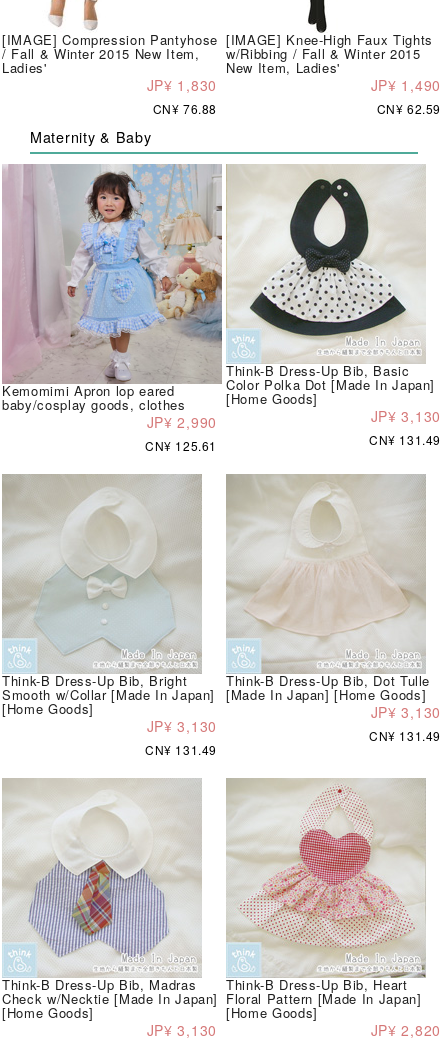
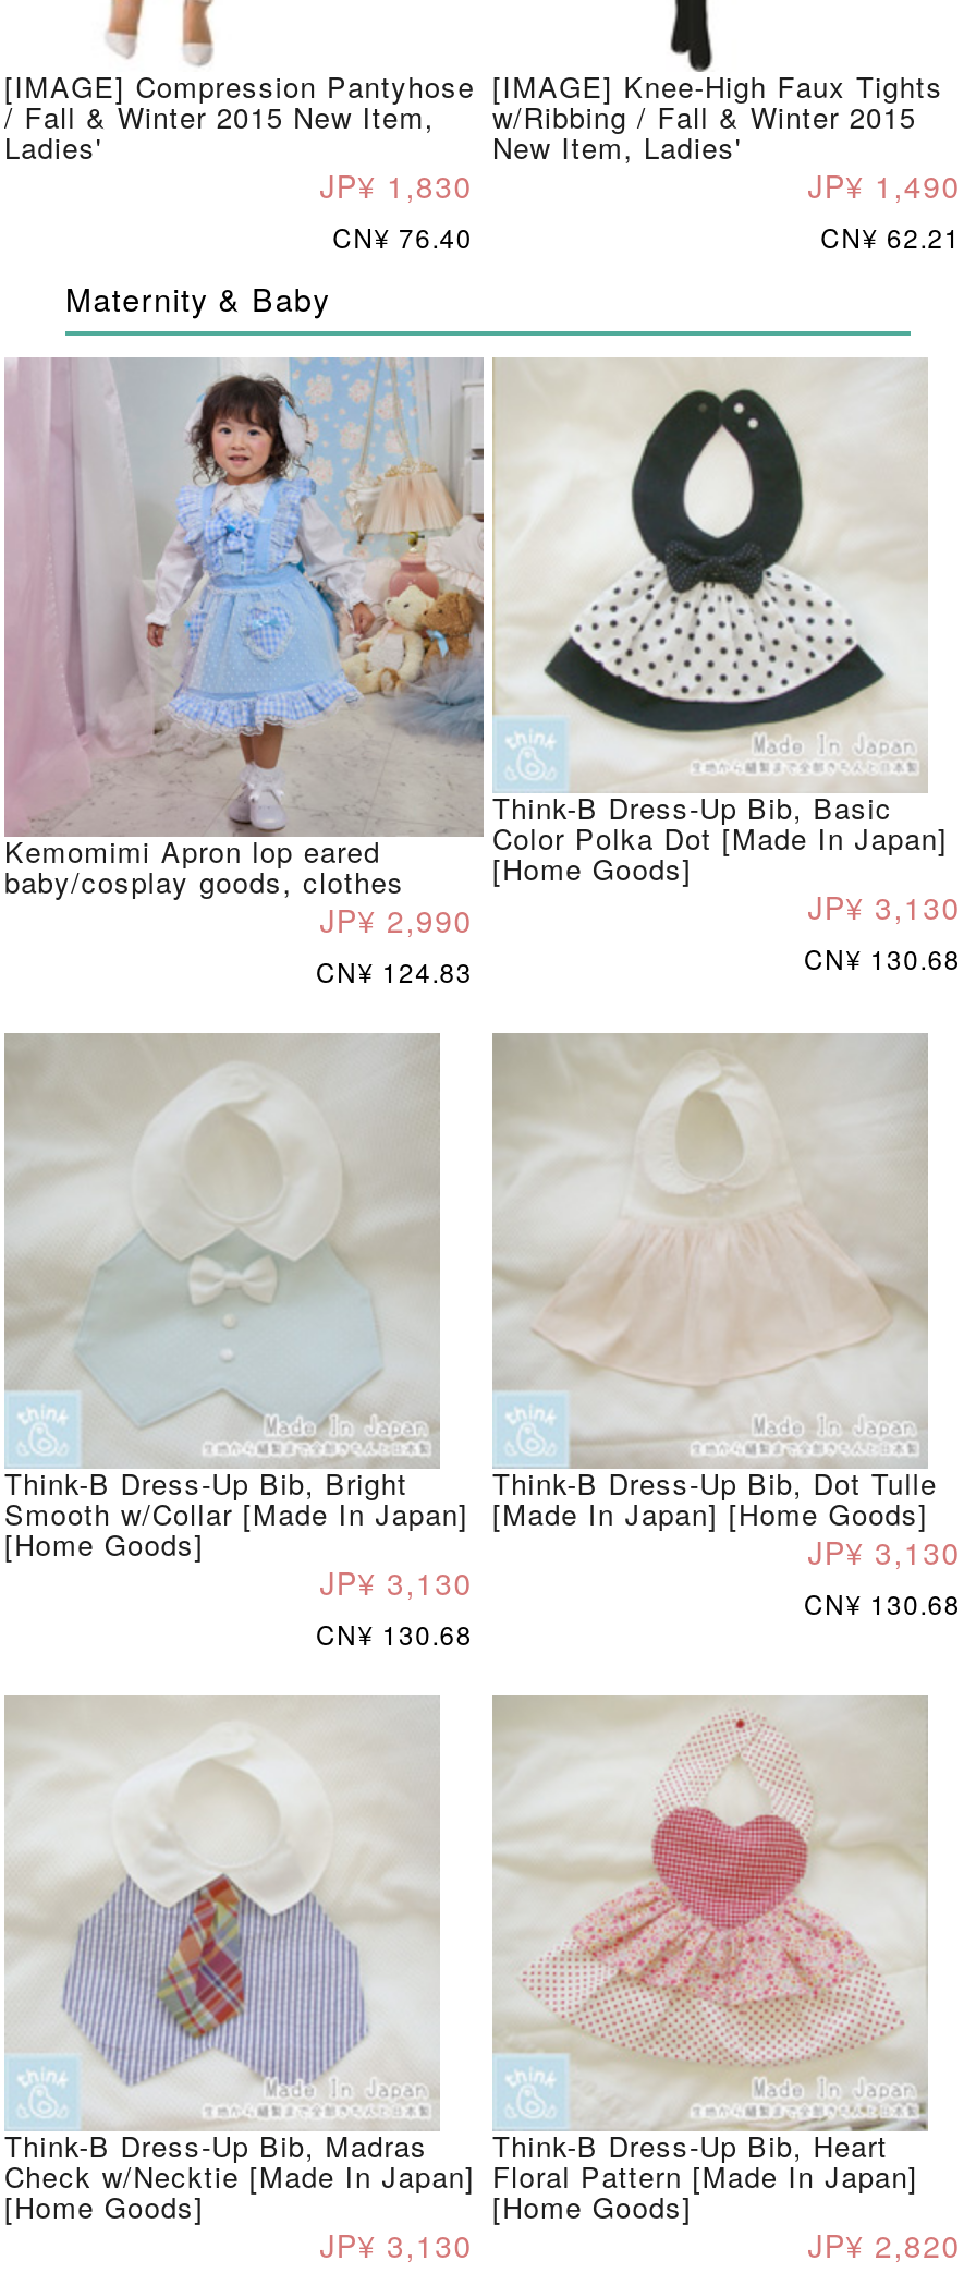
[153,100,217,117] CN¥ 76.88 -> [332,218,473,255] CN¥ 76.40
[377,100,441,117] CN¥ 62.59 -> [820,218,961,255] CN¥ 62.21
[369,431,441,448] CN¥ 131.49 -> [804,939,961,977] CN¥ 130.68
[145,437,217,454] CN¥ 125.61 -> [316,953,473,990] CN¥ 124.83
[369,727,441,744] CN¥ 131.49 -> [804,1585,961,1622] CN¥ 130.68
[145,741,217,758] CN¥ 131.49 -> [316,1615,473,1652] CN¥ 130.68

